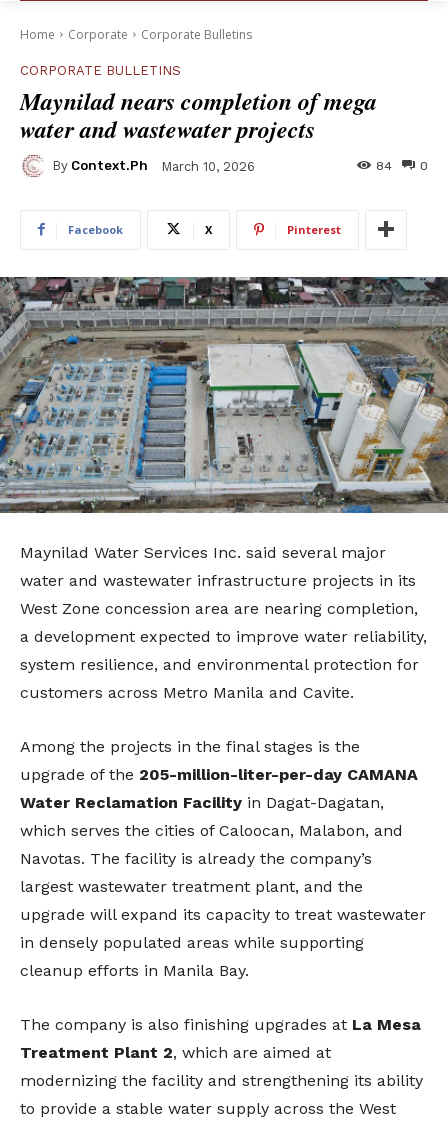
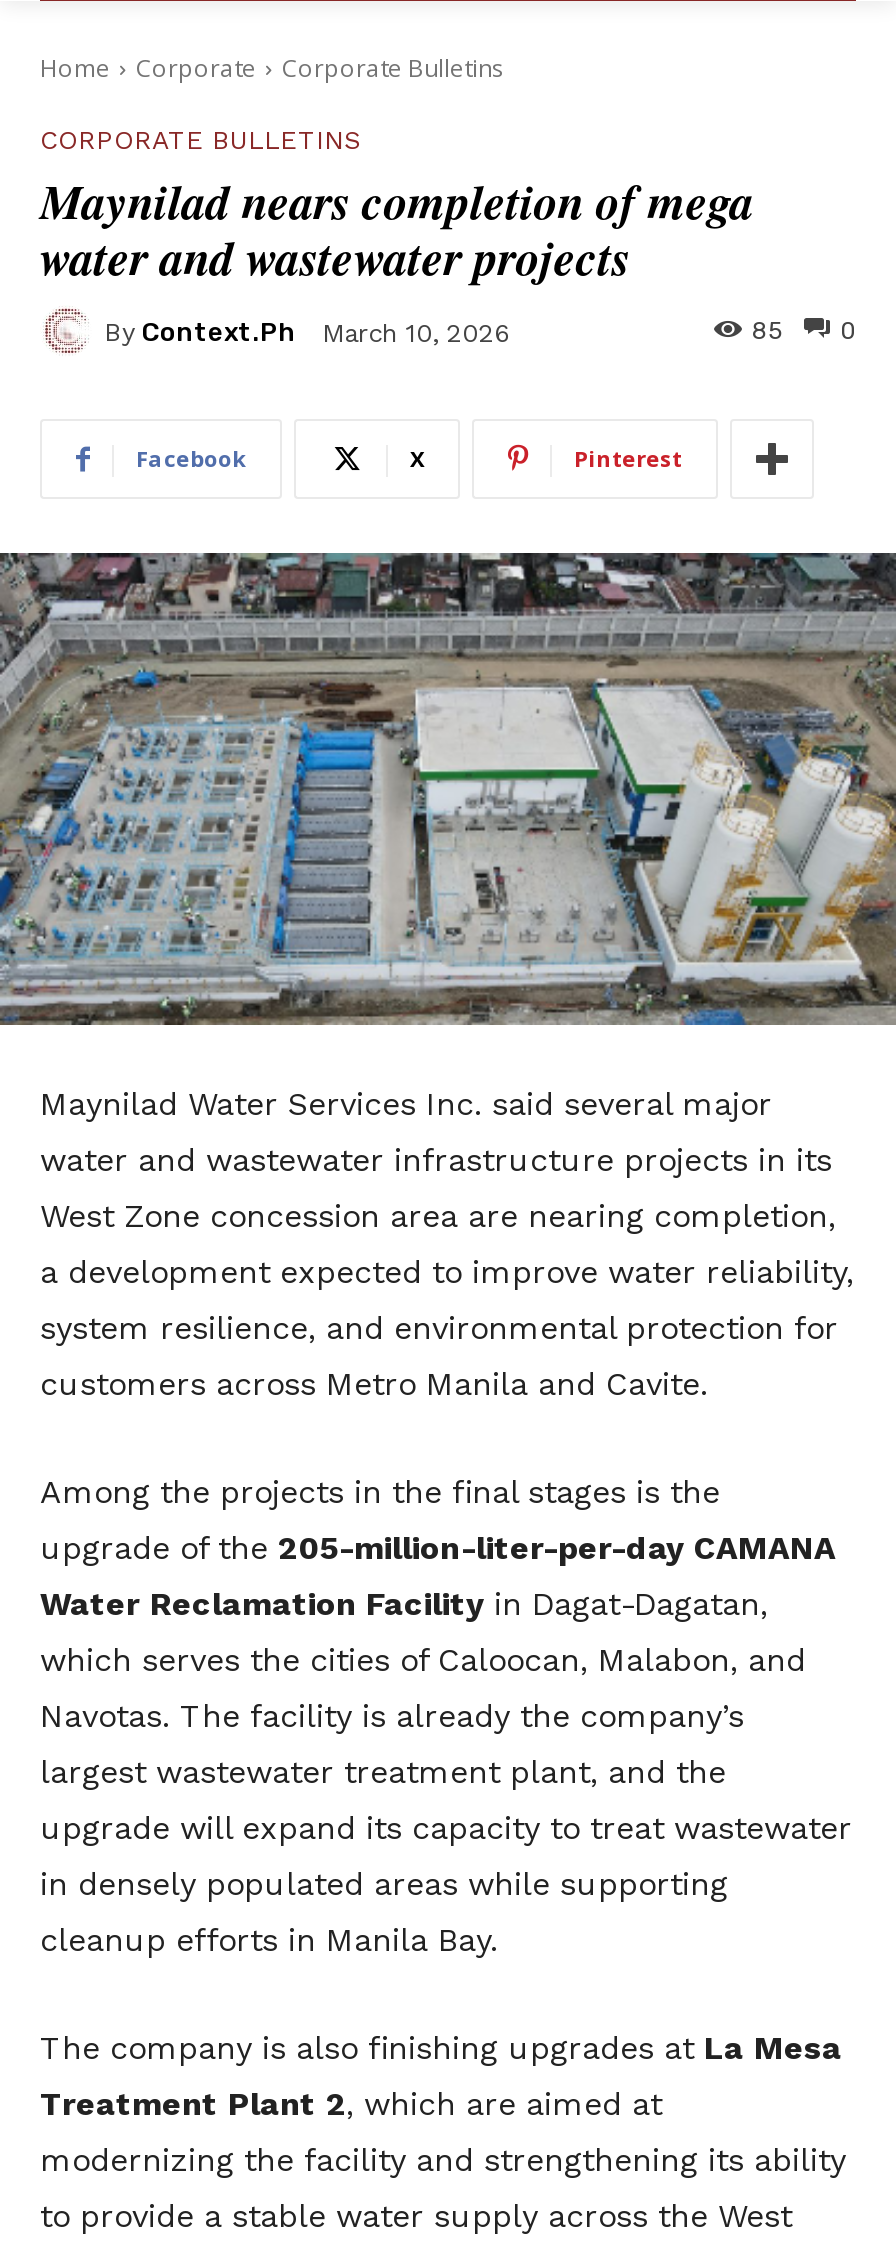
[376,159,428,173] 84 0 -> [752,317,856,345] 85 0

